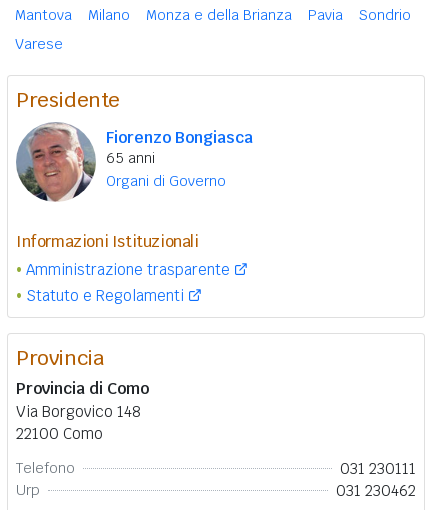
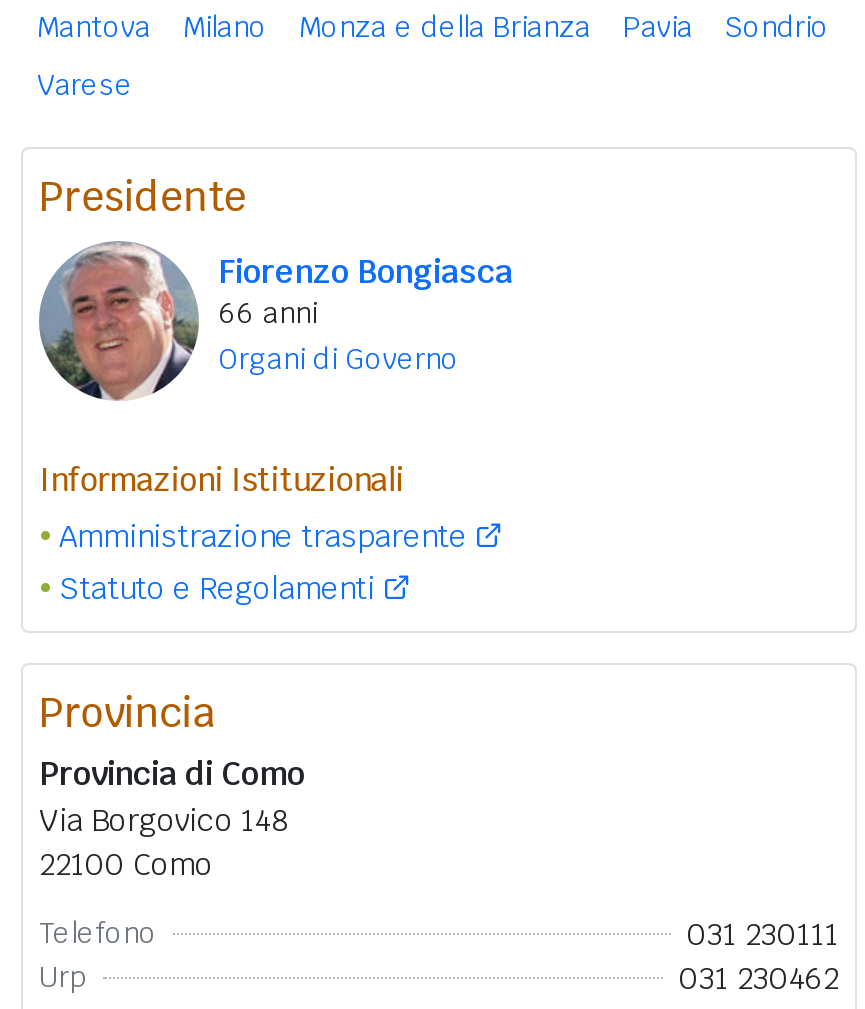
[106,149,155,167] 65 anni -> [219,294,317,330] 66 anni

